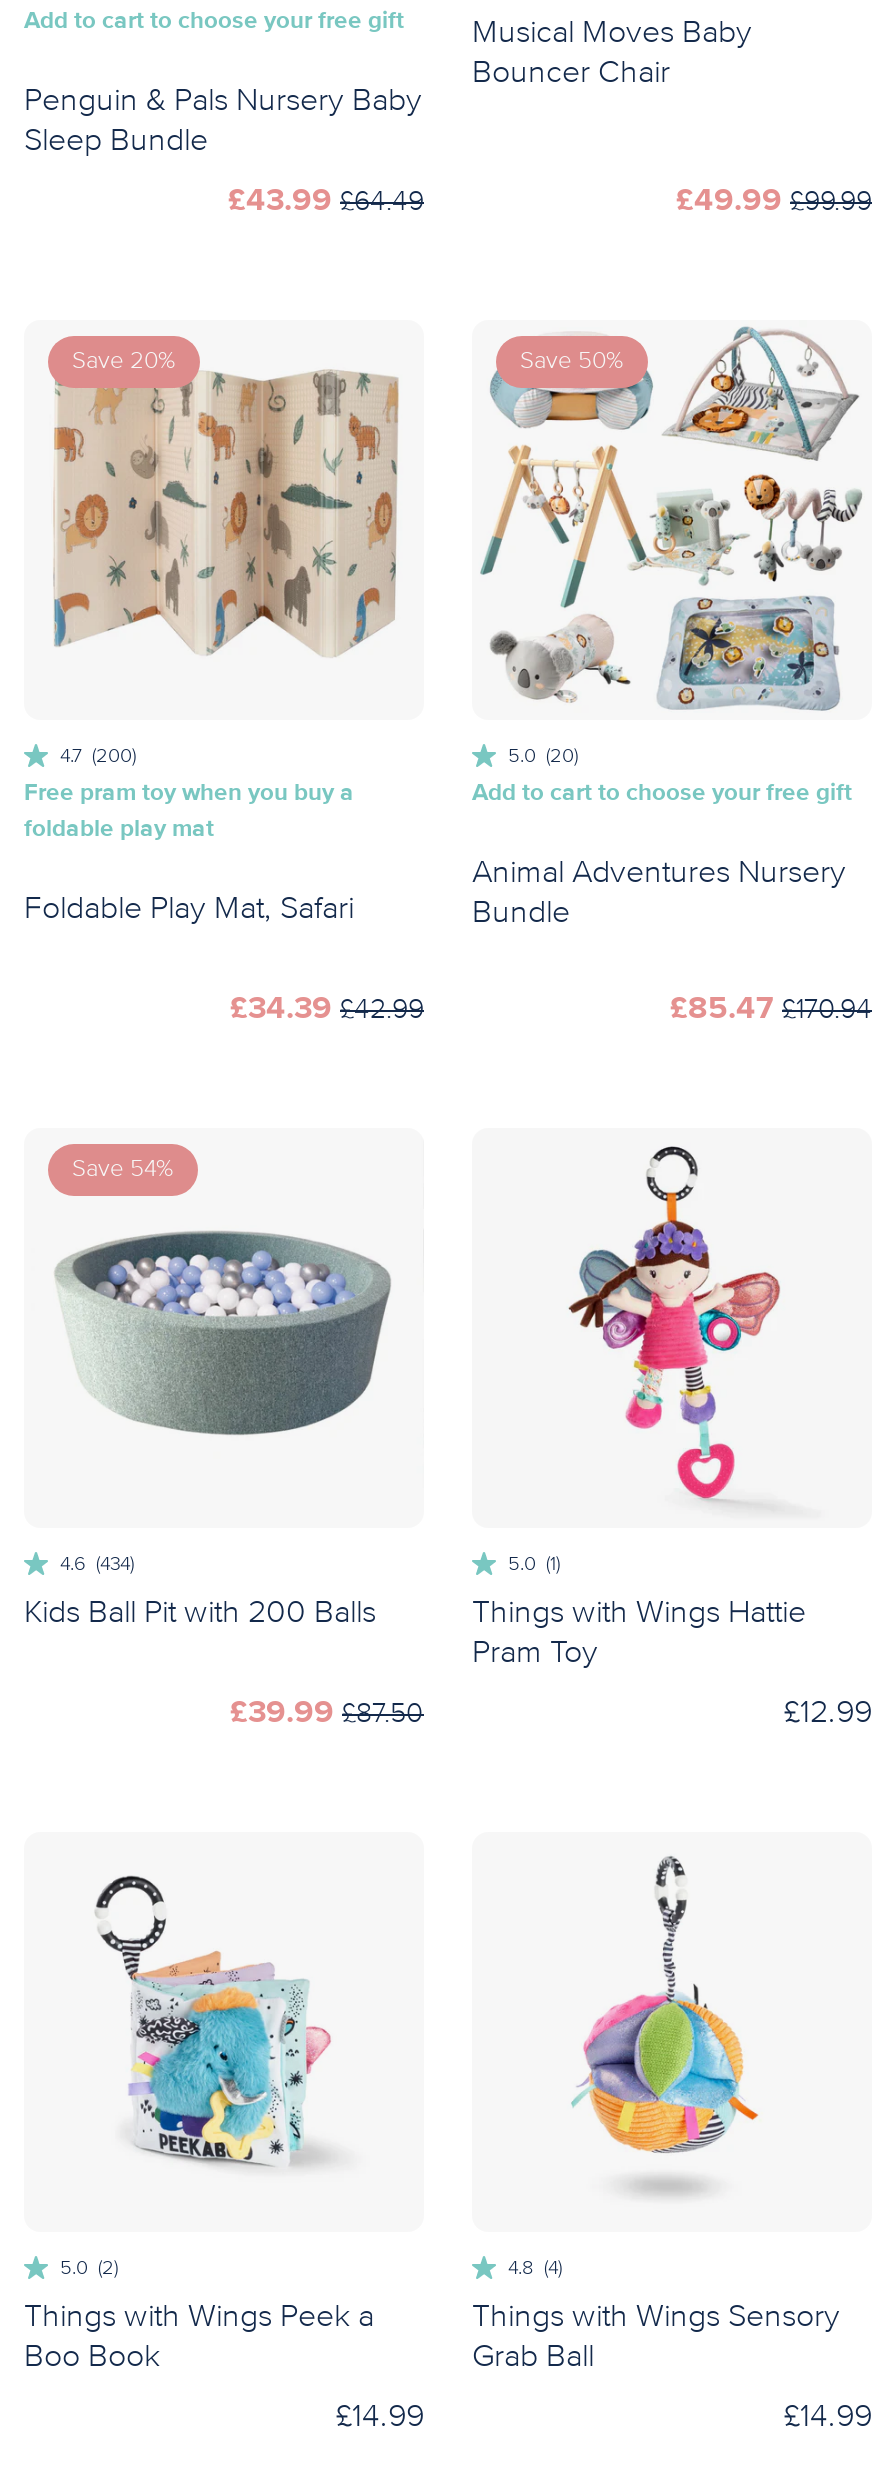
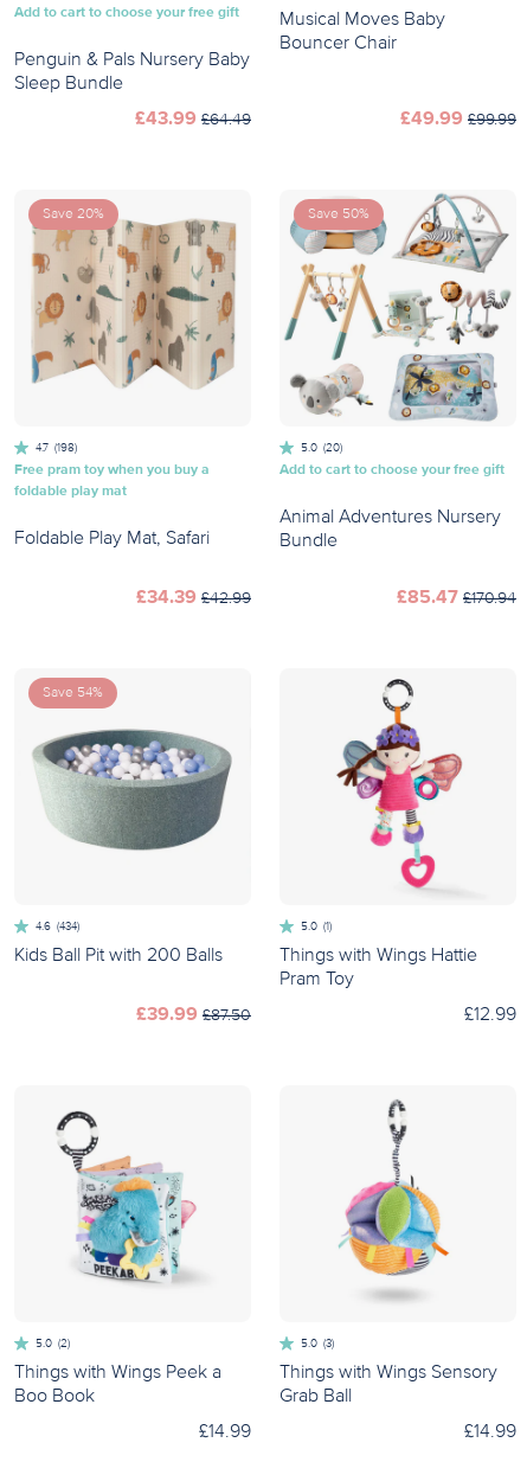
[60,744,136,768] 4.7 (200) -> [36,441,77,455] 4.7 (198)
[508,2256,562,2280] 4.8 (4) -> [301,1336,334,1351] 5.0 (3)

